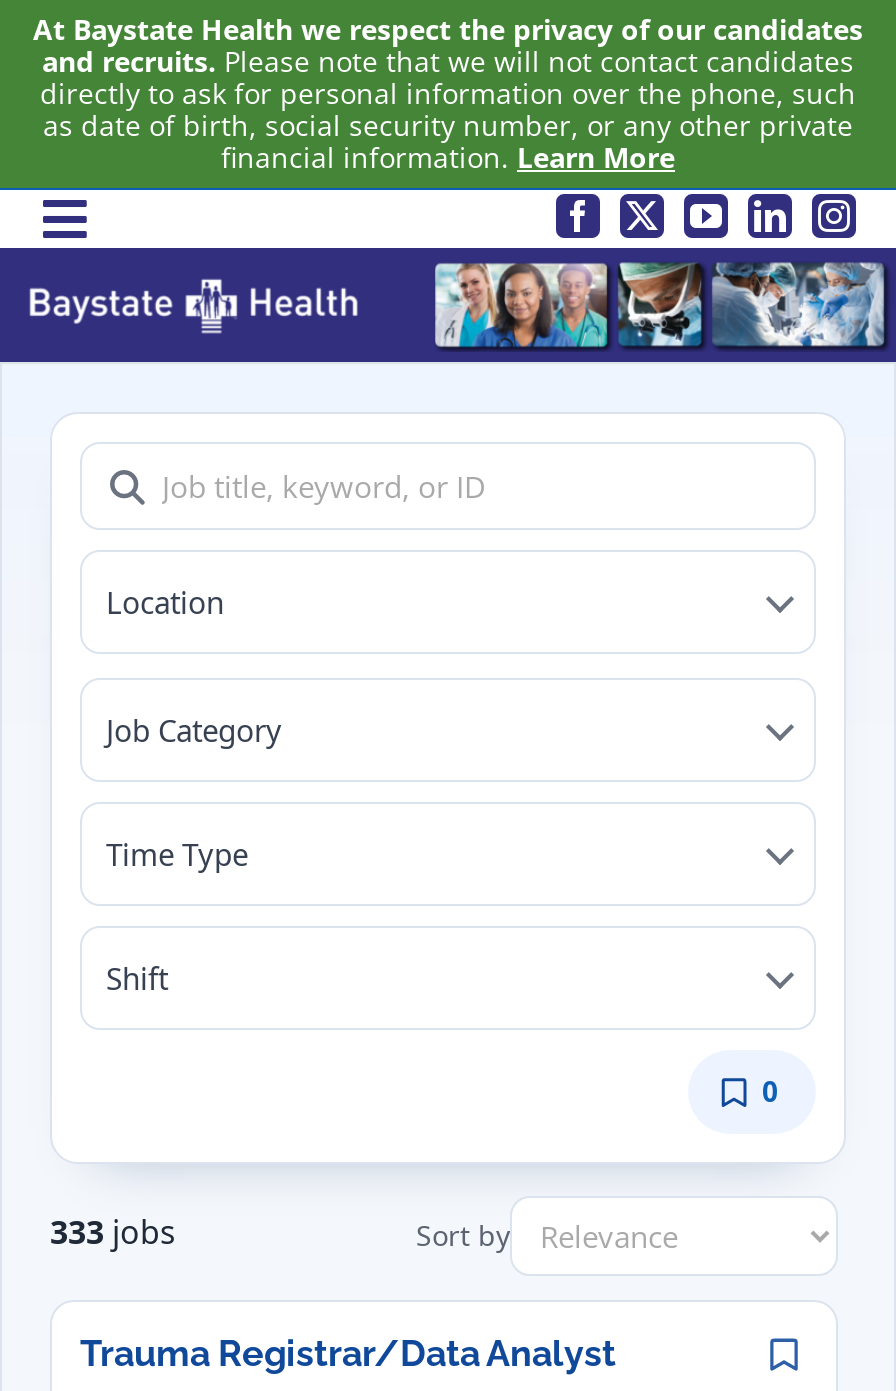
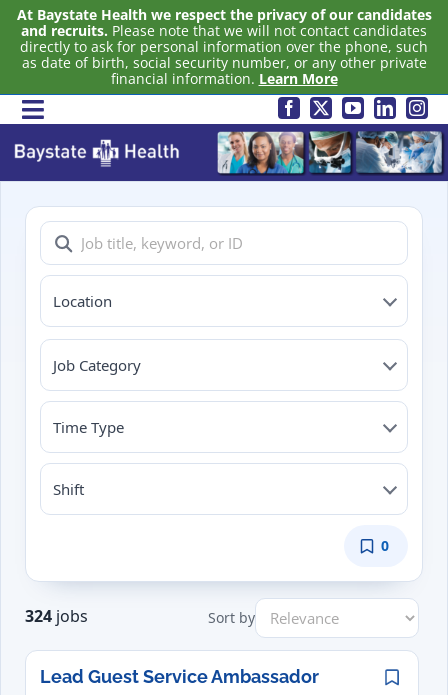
[50,1210,176,1254] 333 jobs -> [25,605,88,627] 324 jobs
[80,1332,616,1374] Trauma Registrar/Data Analyst -> [40,666,319,687] Lead Guest Service Ambassador

